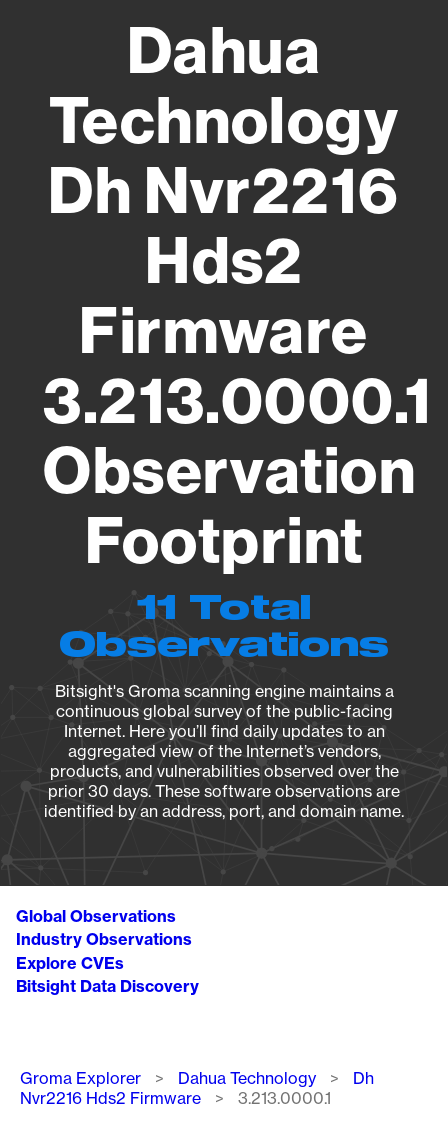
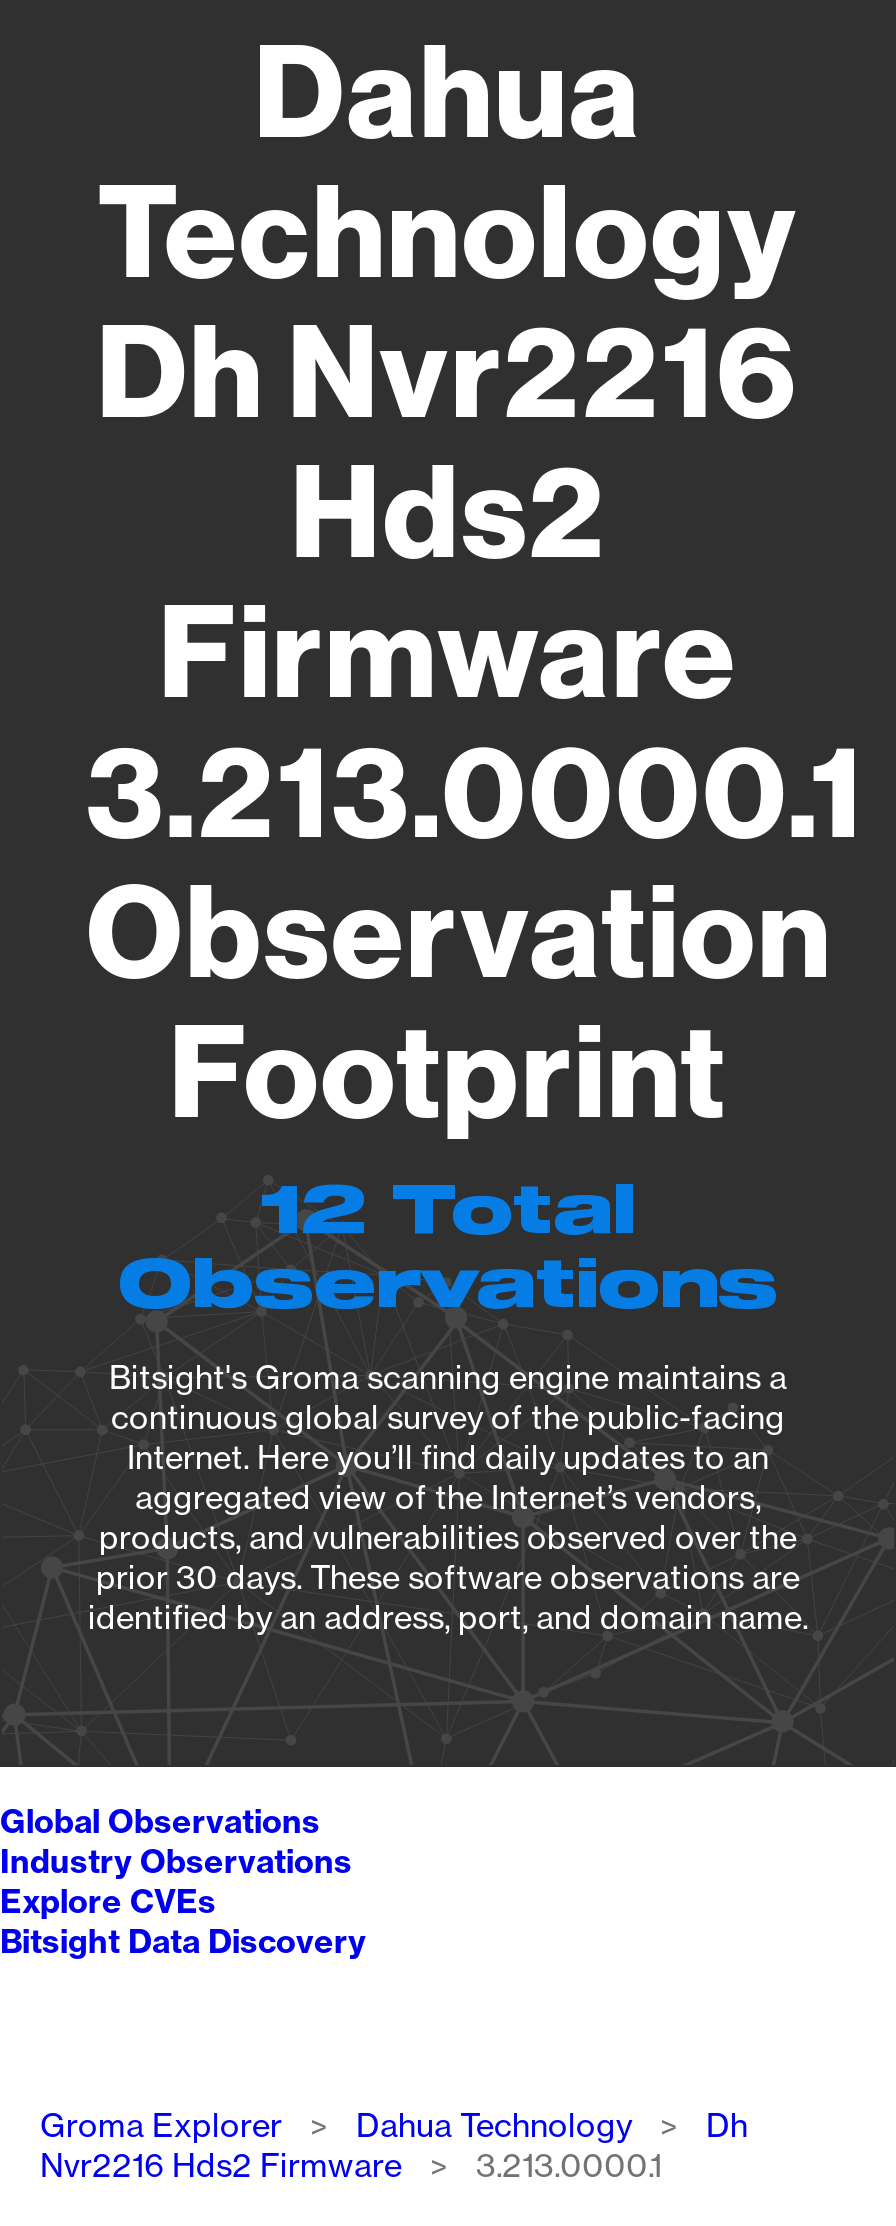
[137,592,311,626] 11 Total -> [261,1179,635,1247] 12 Total

